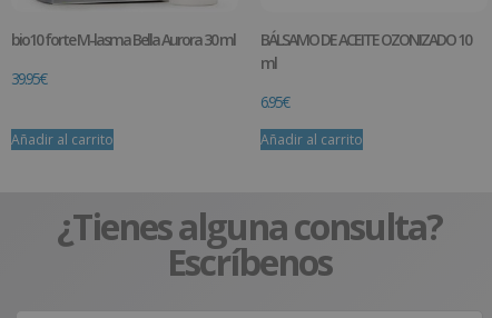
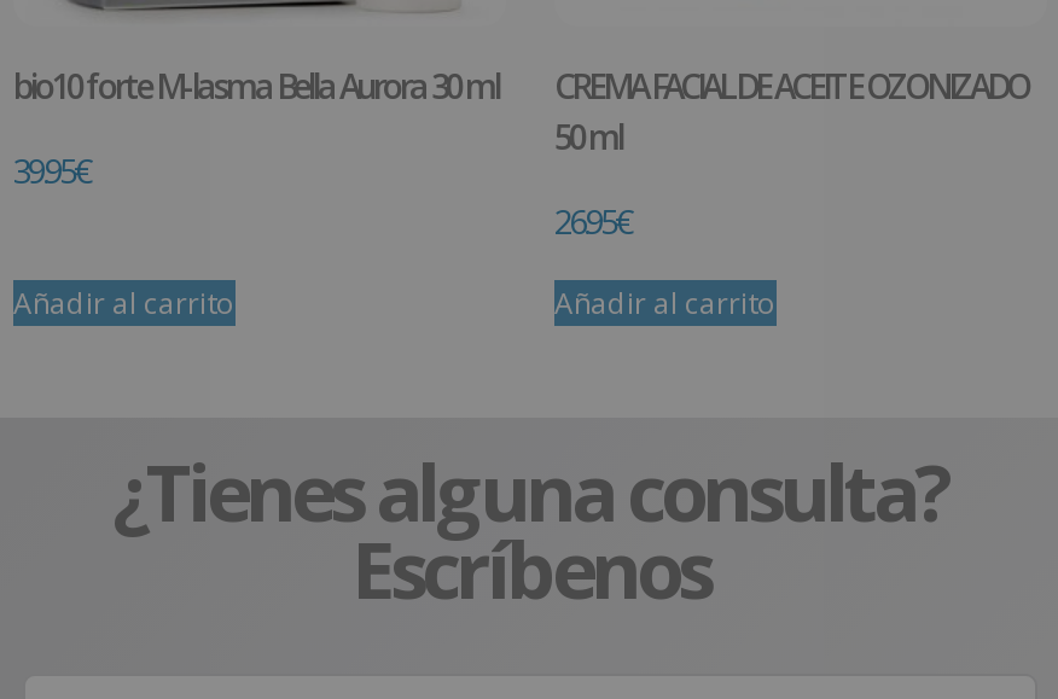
[260,29,471,73] BÁLSAMO DE ACEITE OZONIZADO 10 | ml -> [554,62,1028,159] CREMA FACIAL DE ACEITE OZONIZADO | 50 ml
[260,91,288,112] 6.95€ -> [554,197,629,243] 26.95€

